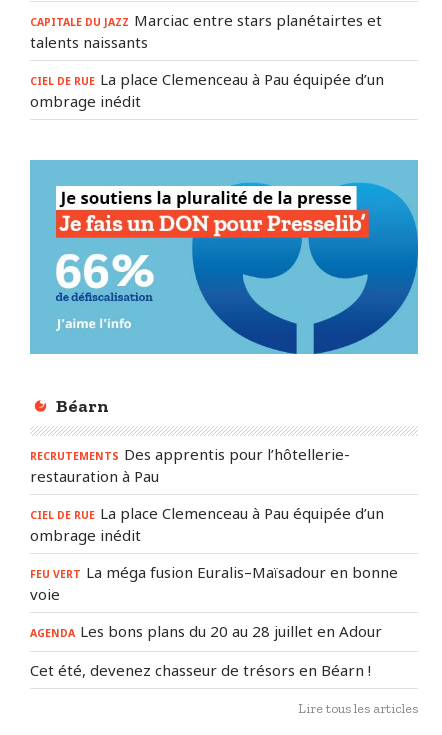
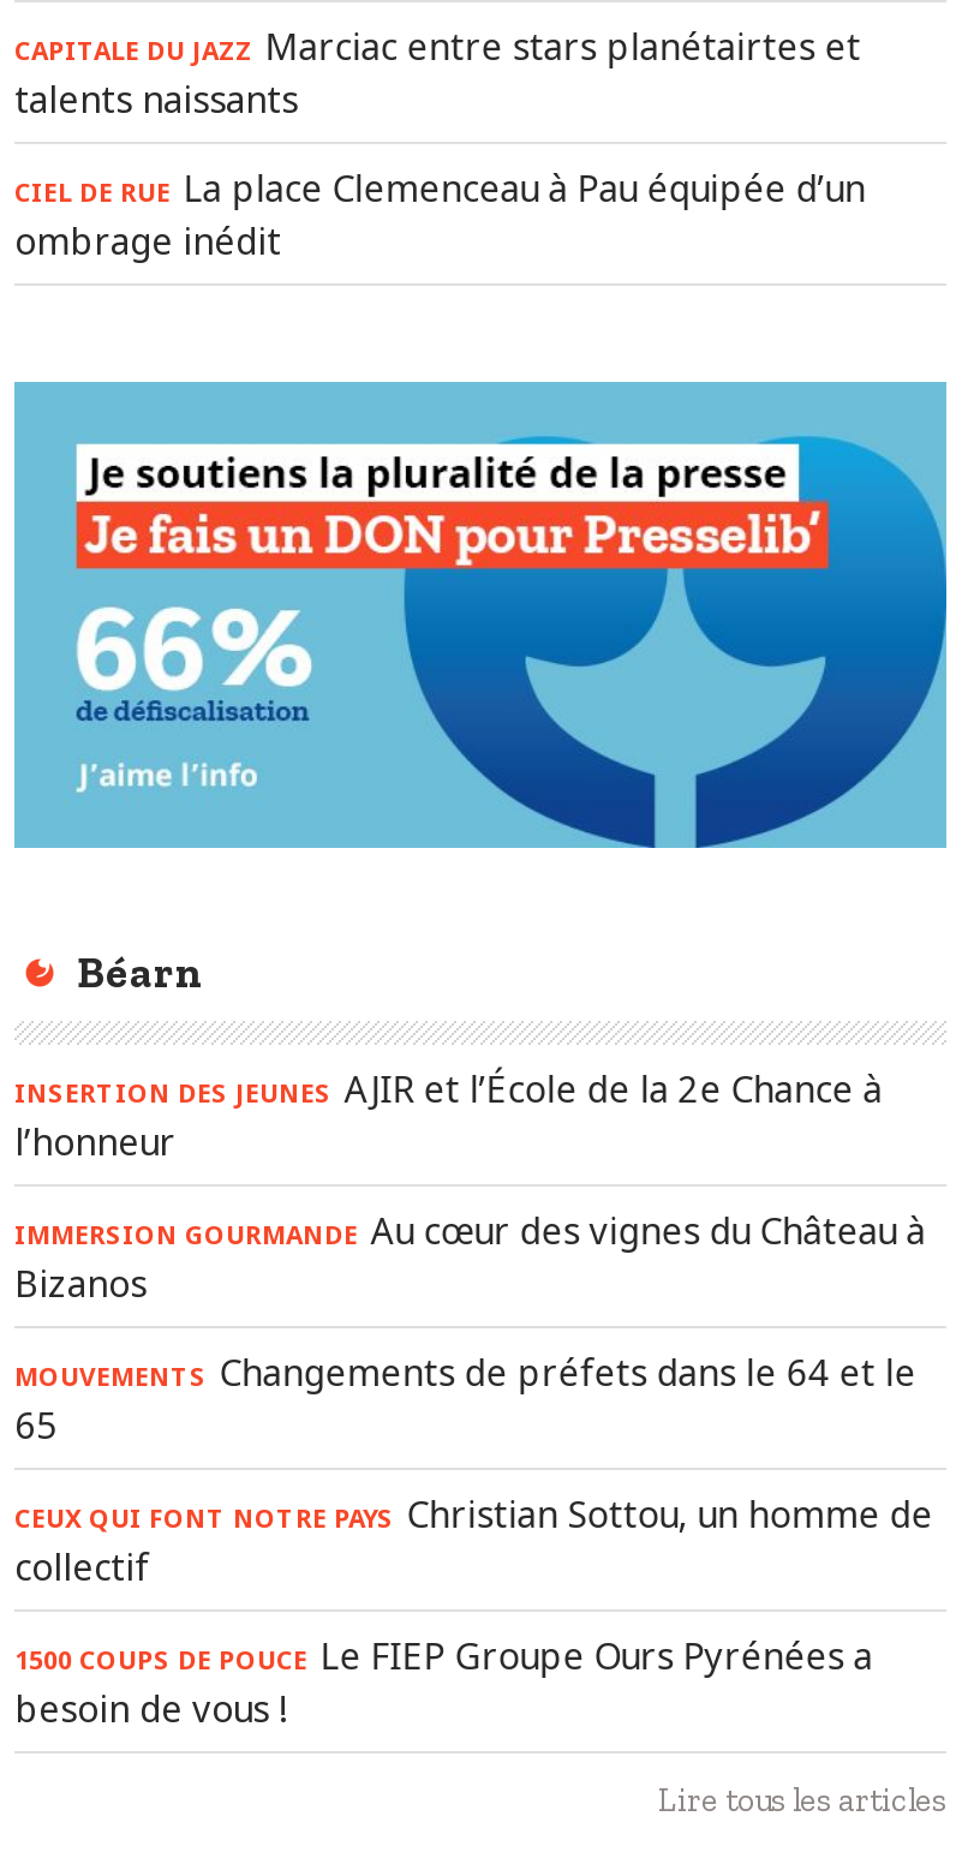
[30,443,350,485] RECRUTEMENTS Des apprentis pour l’hôtellerie- | restauration à Pau -> [14,1065,882,1166] INSERTION DES JEUNES AJIR et l’École de la 2e Chance à | l’honneur
[30,502,384,544] CIEL DE RUE La place Clemenceau à Pau équipée d’un | ombrage inédit -> [14,1207,925,1308] IMMERSION GOURMANDE Au cœur des vignes du Château à | Bizanos
[30,561,398,603] FEU VERT La méga fusion Euralis–Maïsadour en bonne | voie -> [14,1349,916,1450] MOUVEMENTS Changements de préfets dans le 64 et le | 65
[30,620,382,640] AGENDA Les bons plans du 20 au 28 juillet en Adour -> [14,1490,932,1591] CEUX QUI FONT NOTRE PAYS Christian Sottou, un homme de | collectif
[30,659,371,679] Cet été, devenez chasseur de trésors en Béarn ! -> [14,1632,872,1733] 1500 COUPS DE POUCE Le FIEP Groupe Ours Pyrénées a | besoin de vous !

